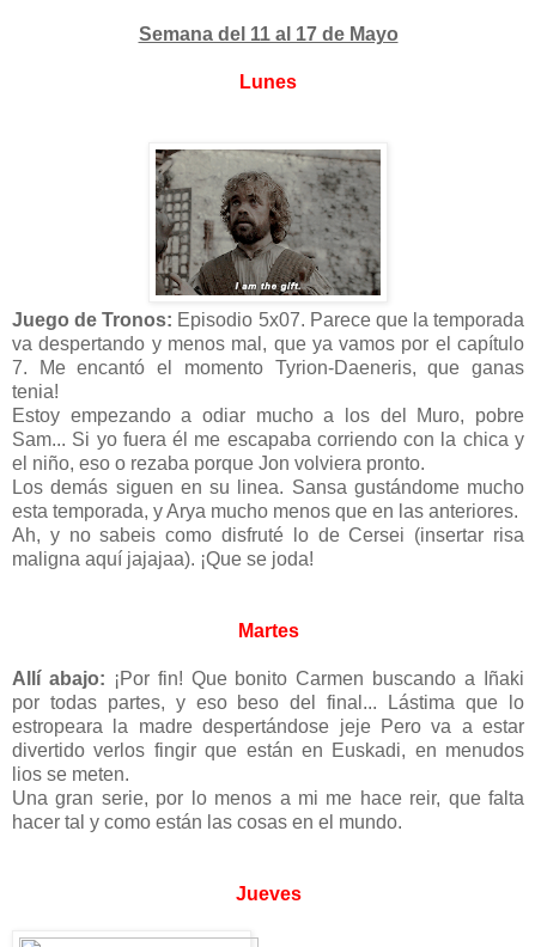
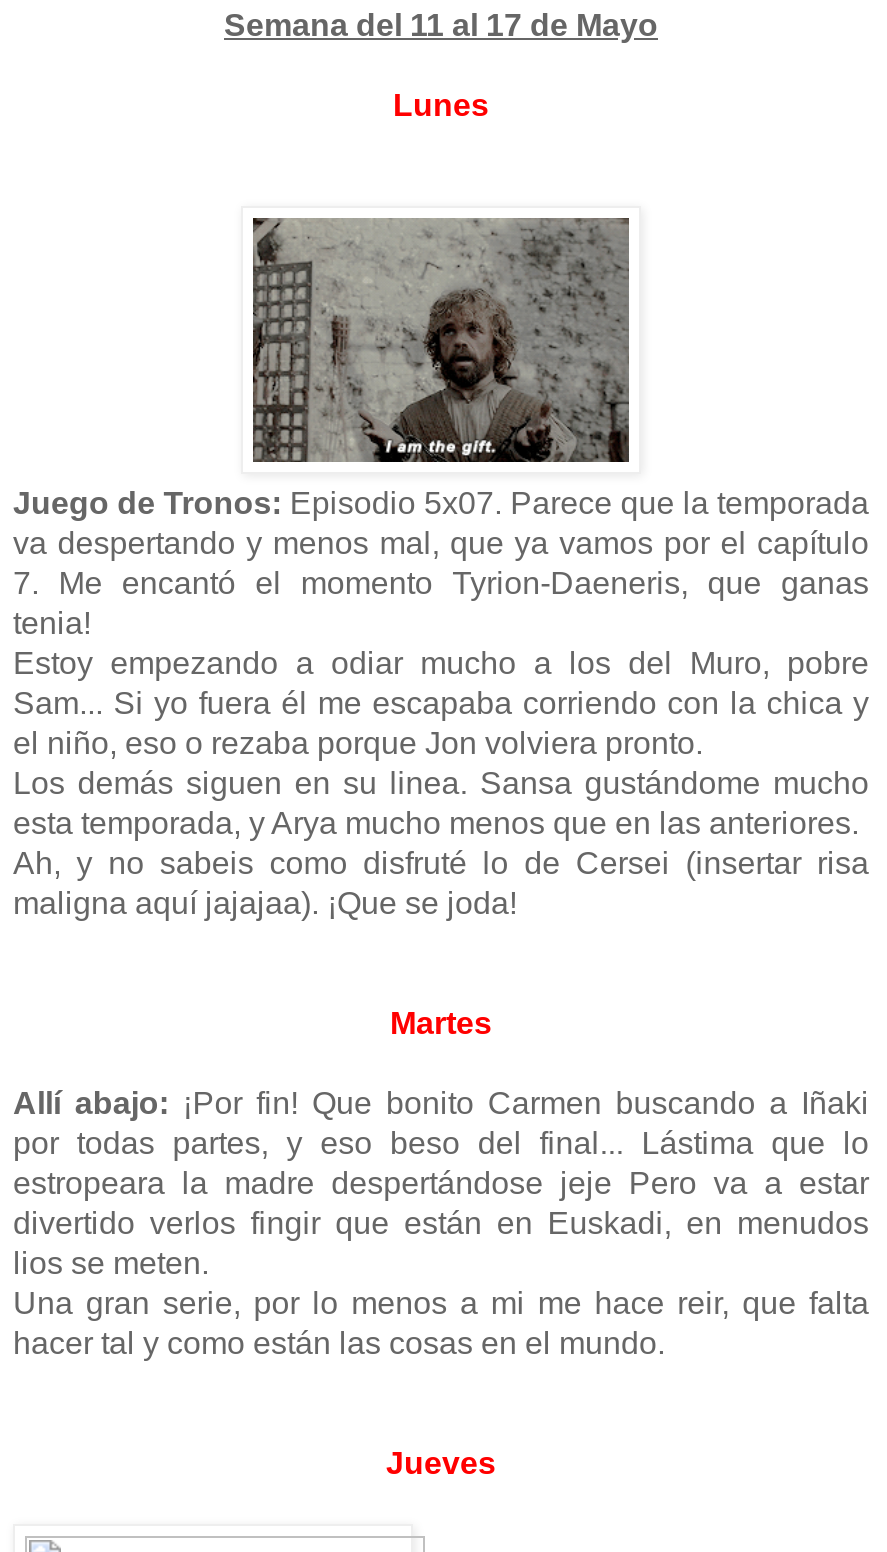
[156,149,381,297] [image] -> [253,216,629,464] [image]

